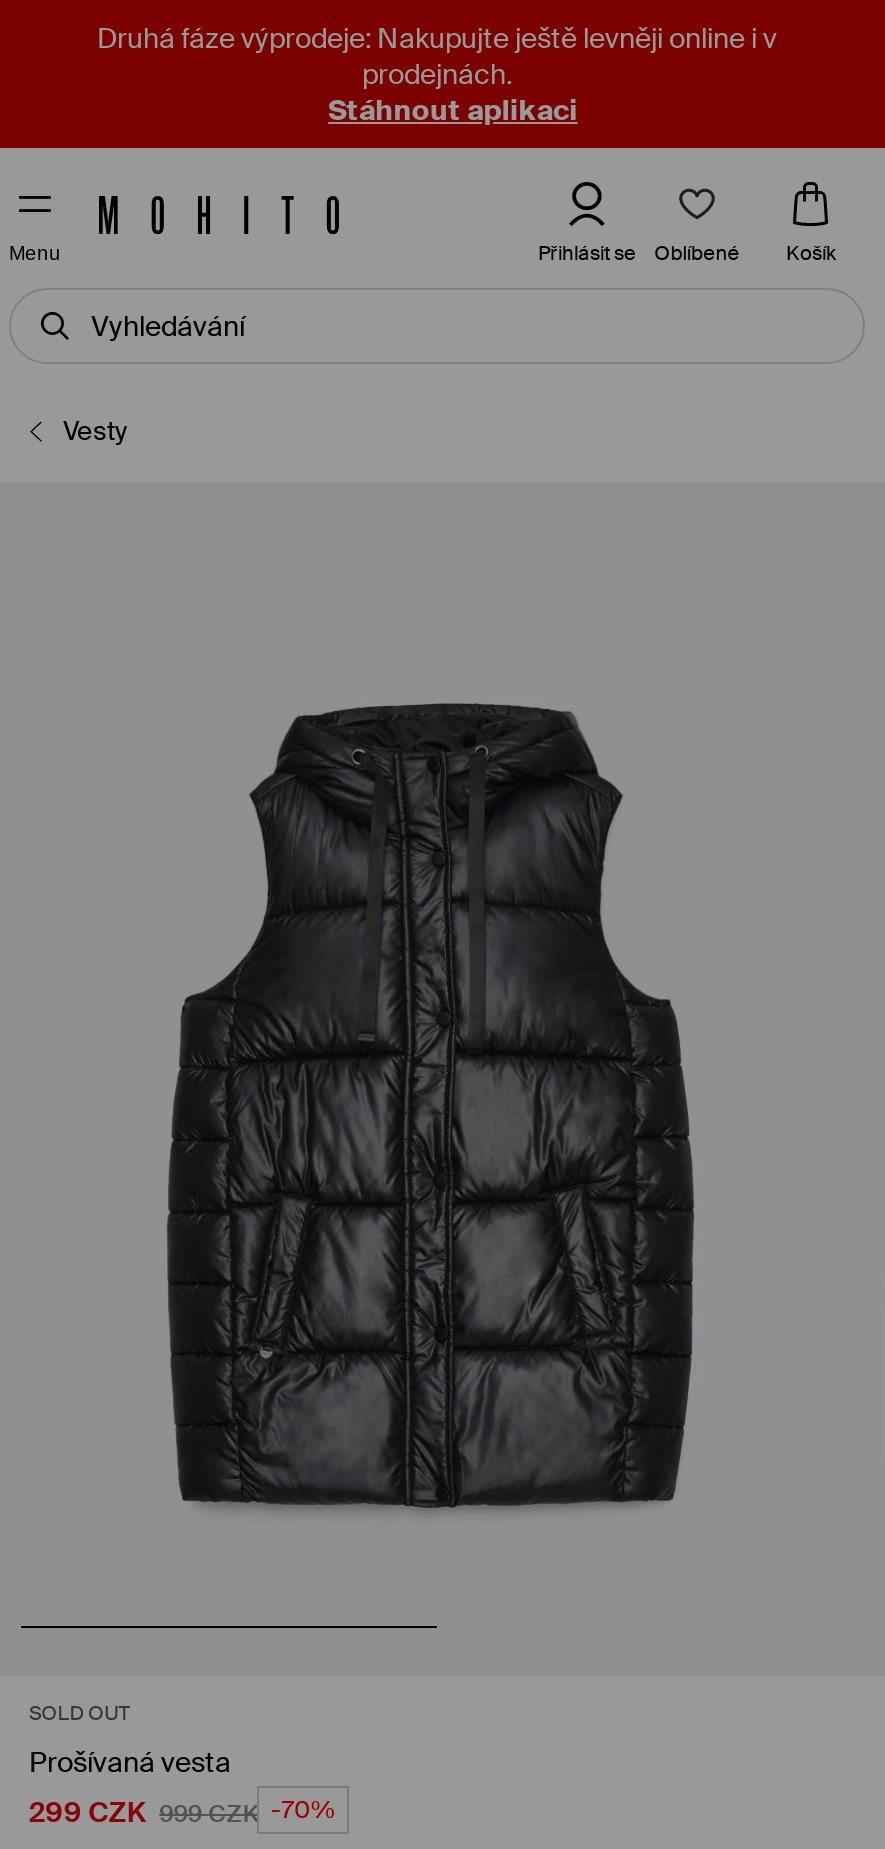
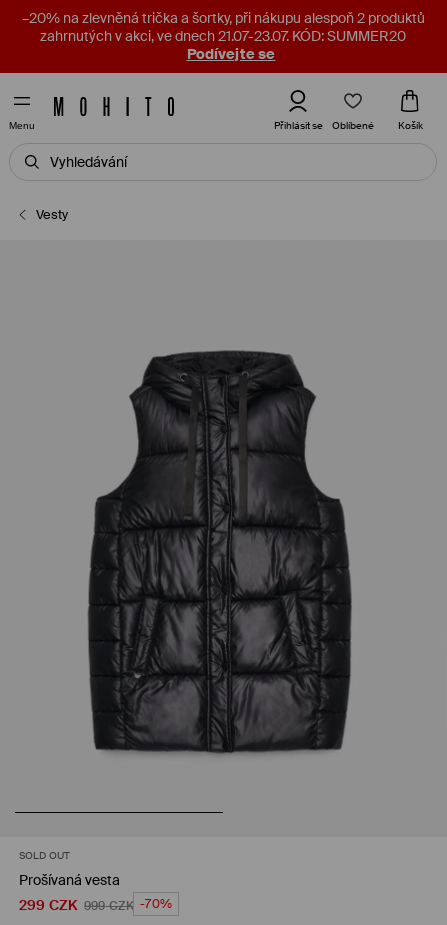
[97,20,777,128] Druhá fáze výprodeje: Nakupujte ještě levněji online i v | prodejnách. | Stáhnout aplikaci -> [21,9,424,63] –20% na zlevněná trička a šortky, při nákupu alespoň 2 produktů | zahrnutých v akci, ve dnech 21.07-23.07. KÓD: SUMMER20 | Podívejte se

